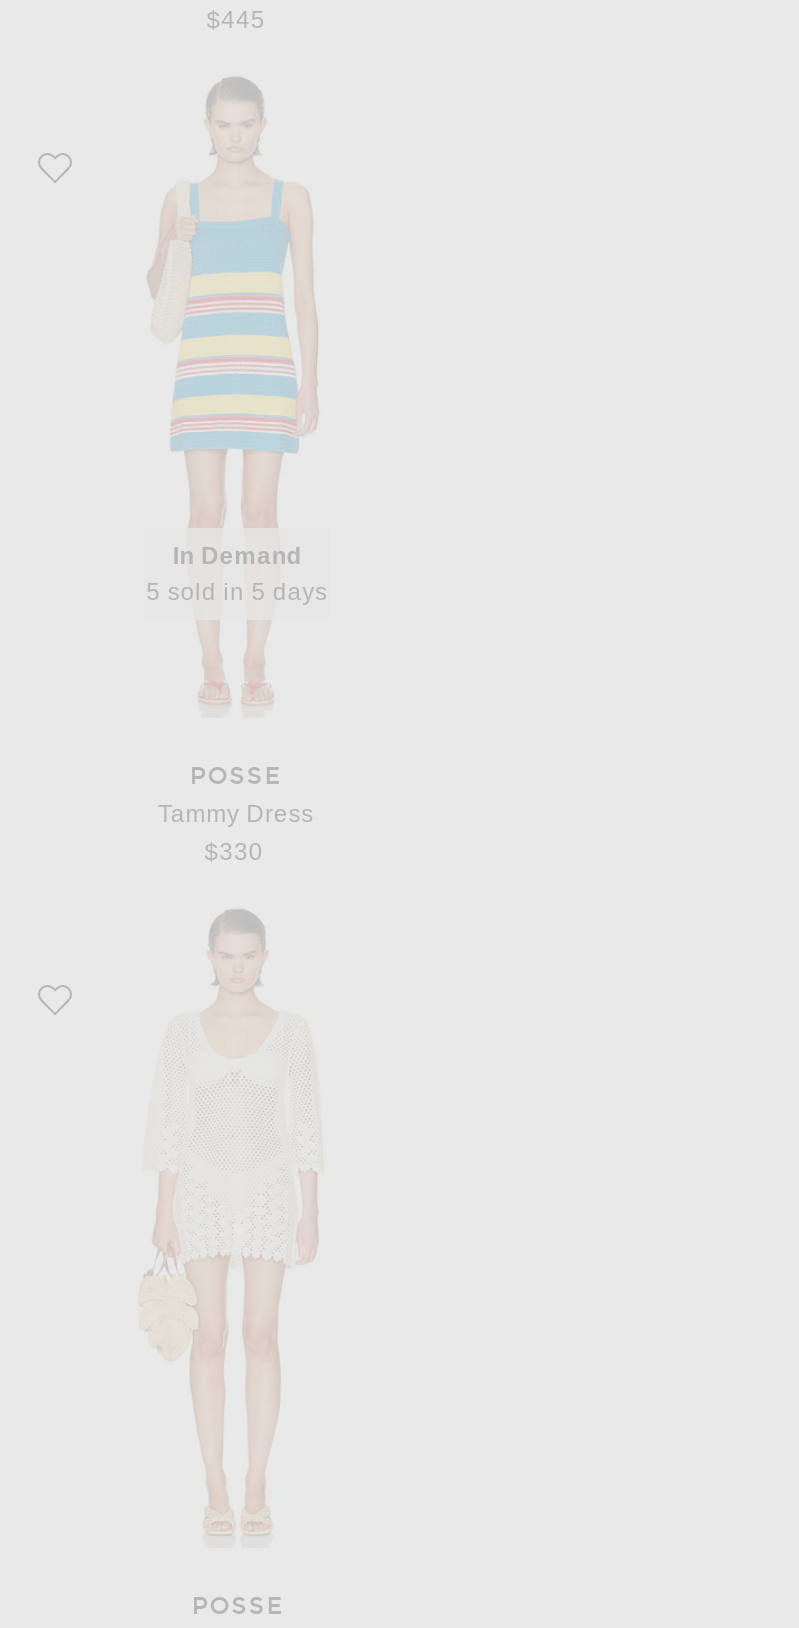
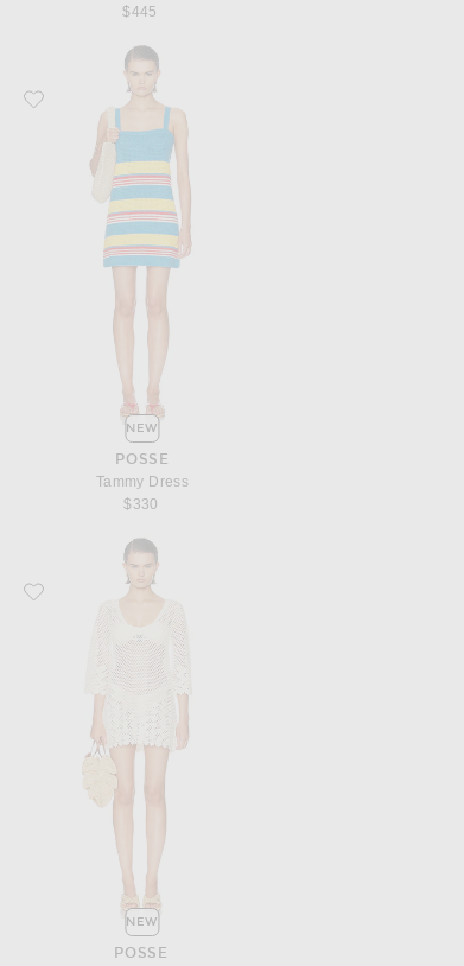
[146,542,328,606] In Demand | 5 sold in 5 days -> [126,421,158,436] NEW
none -> [126,915,158,929] NEW

